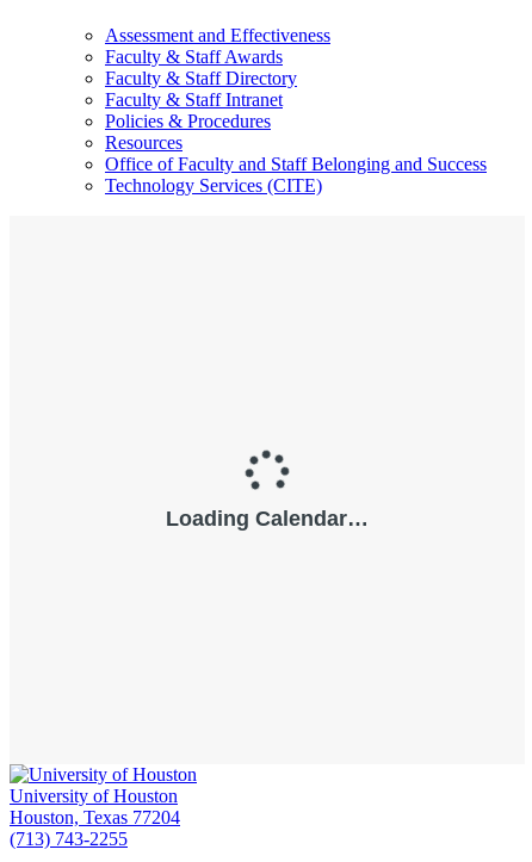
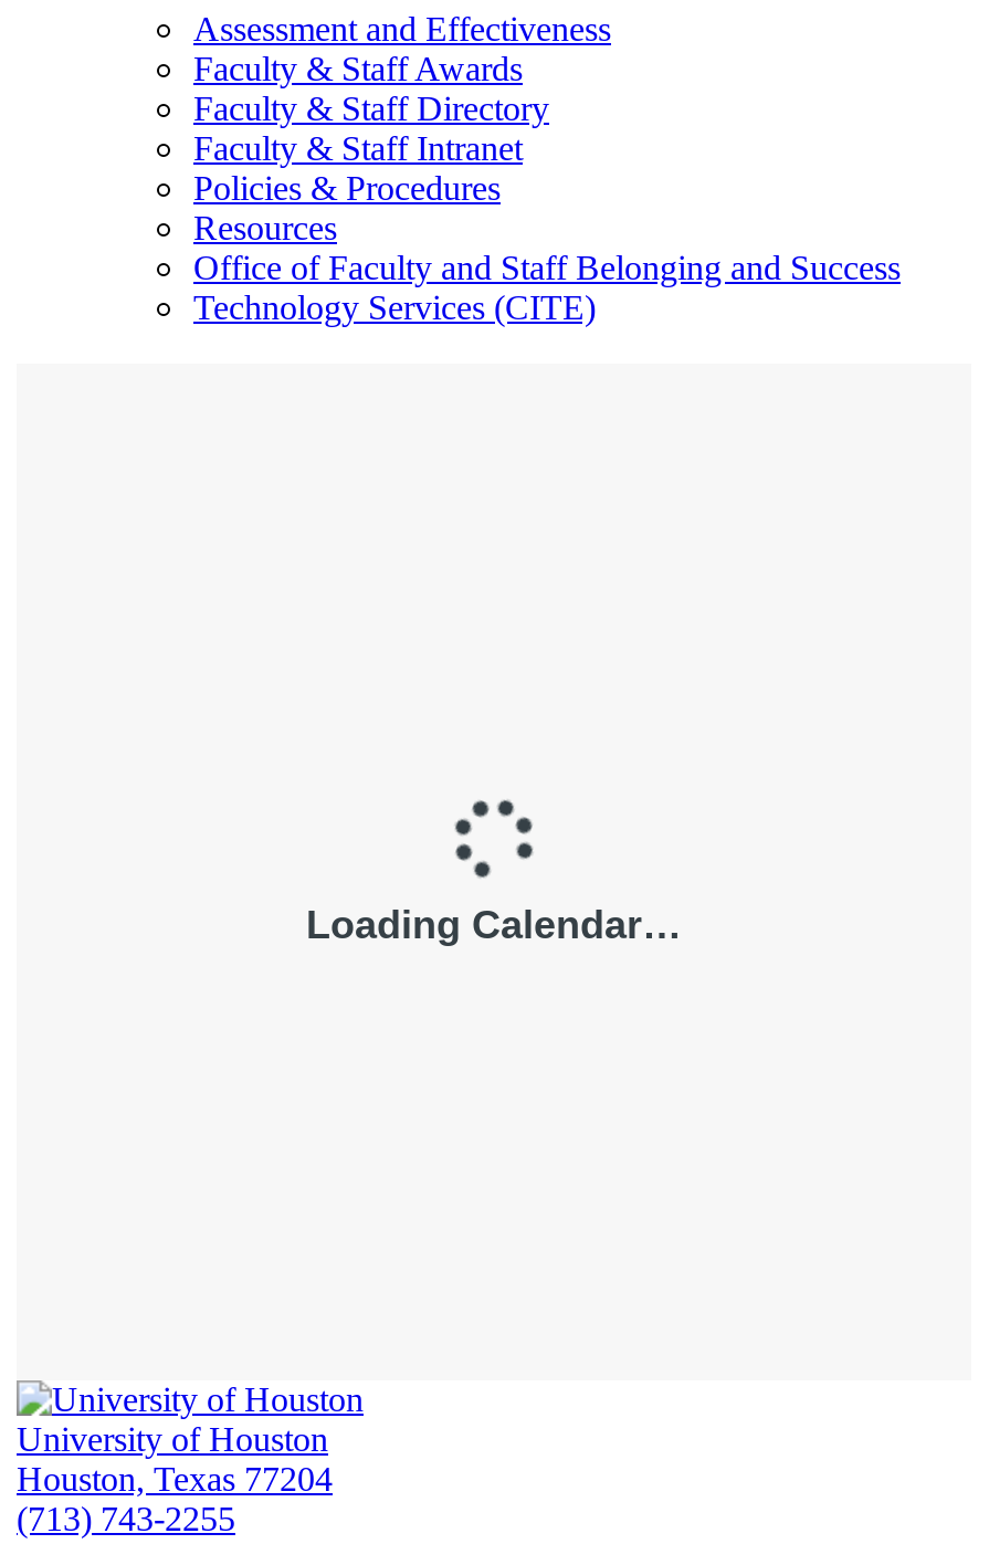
[243,448,291,494] [image] -> [452,797,536,881] [image]

